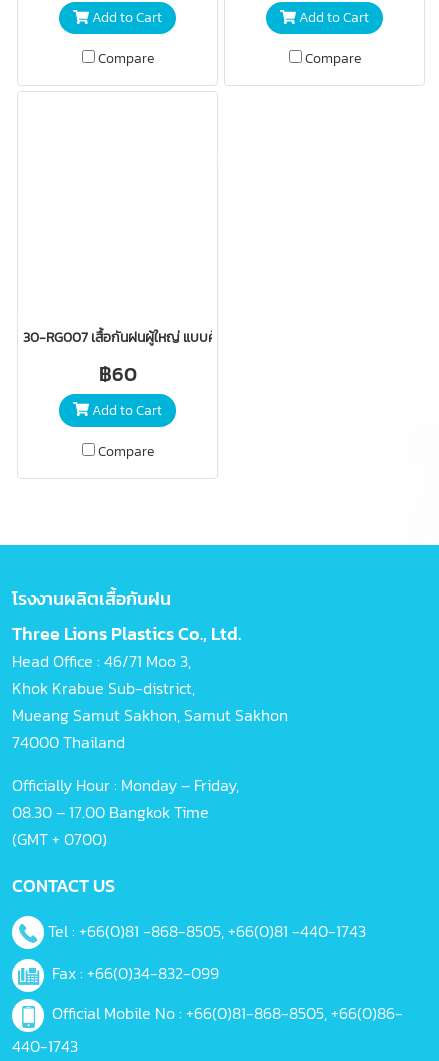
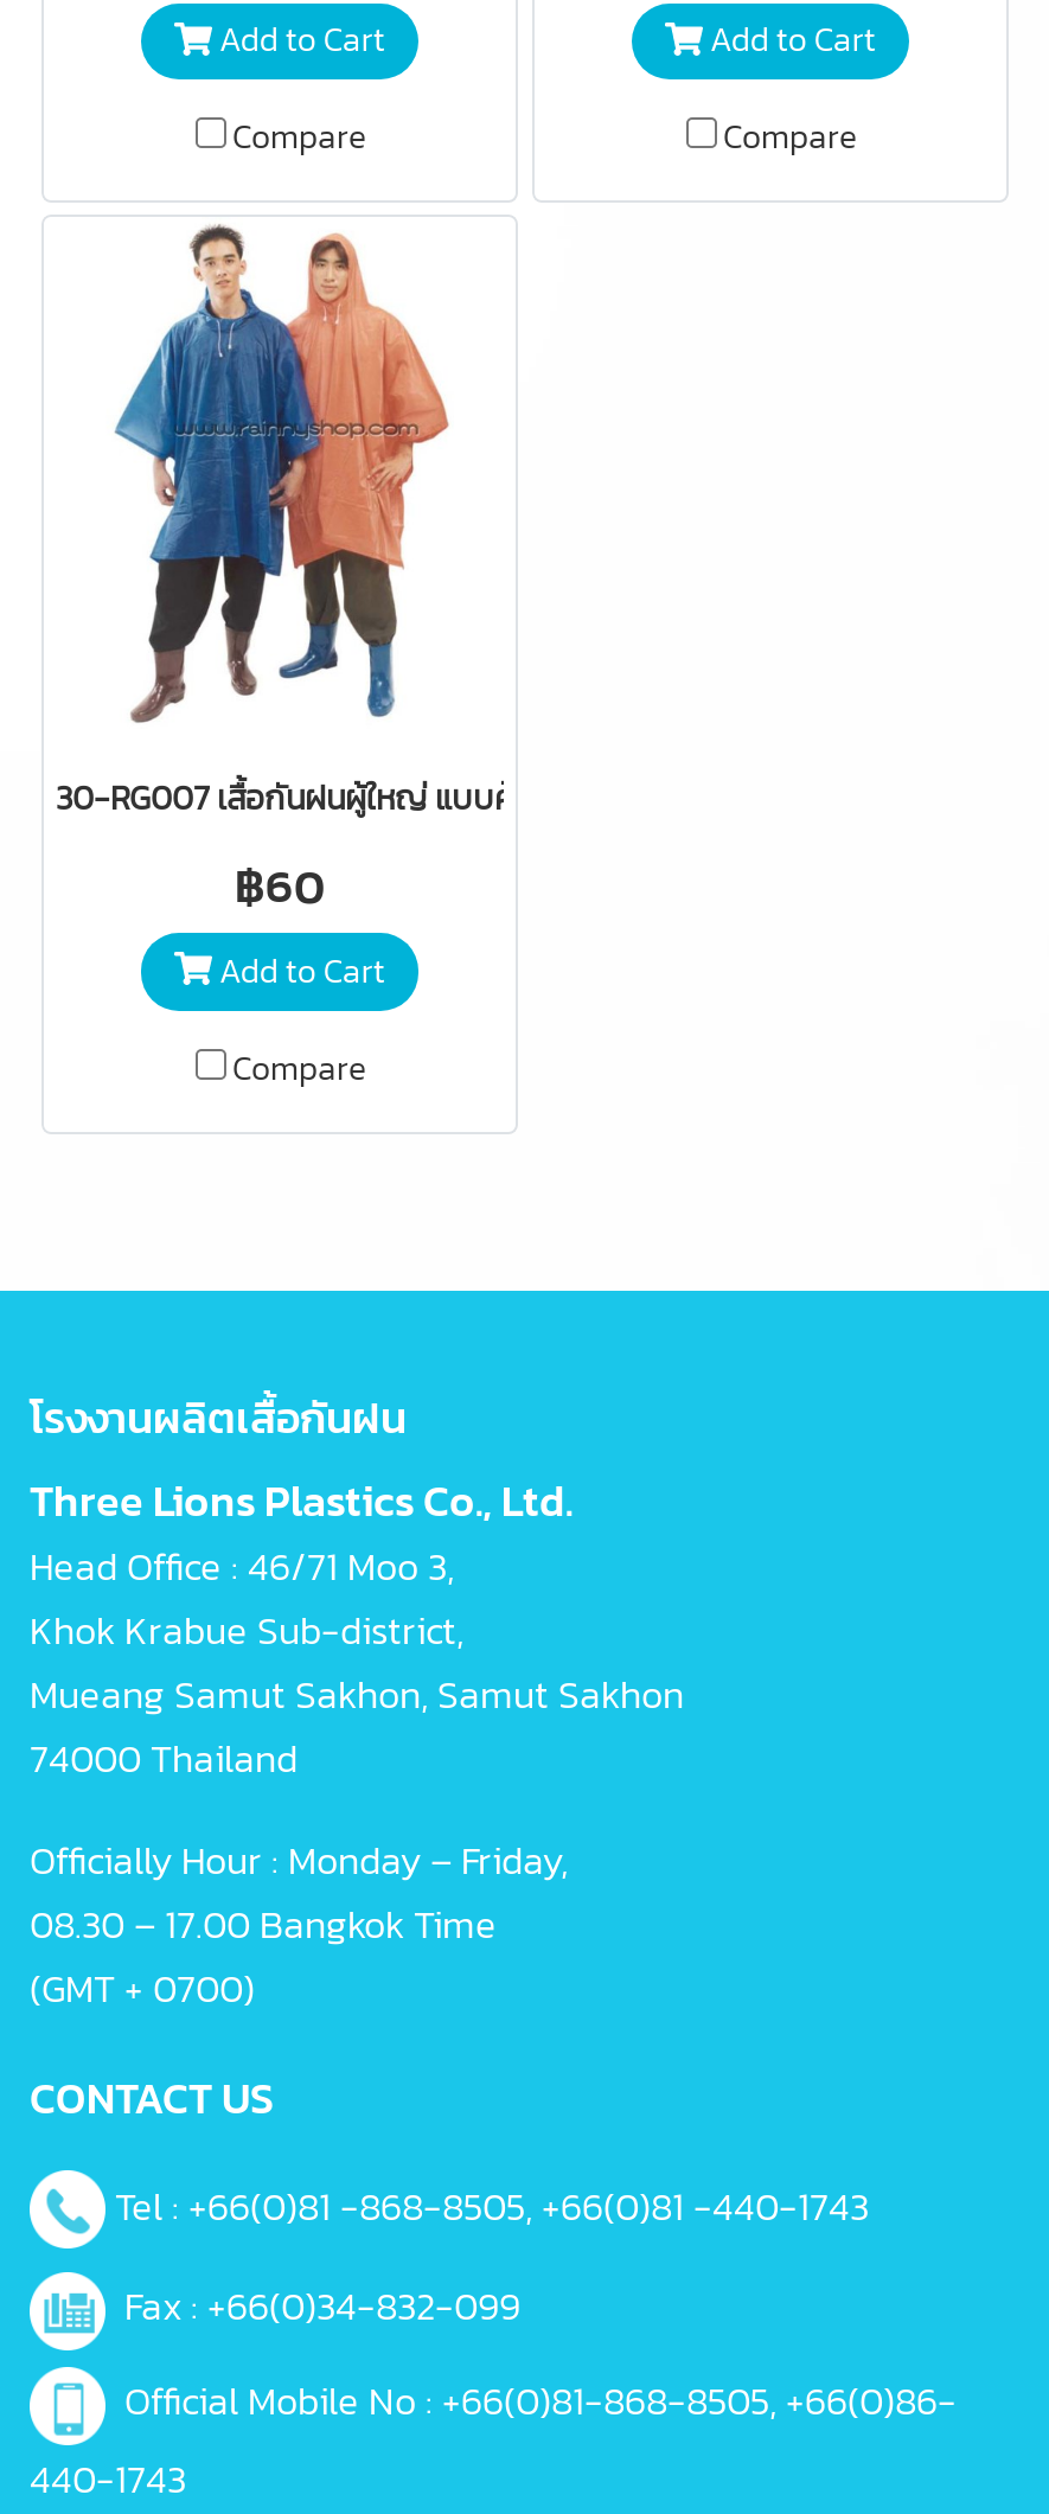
none -> [113,224,449,724] [image]

